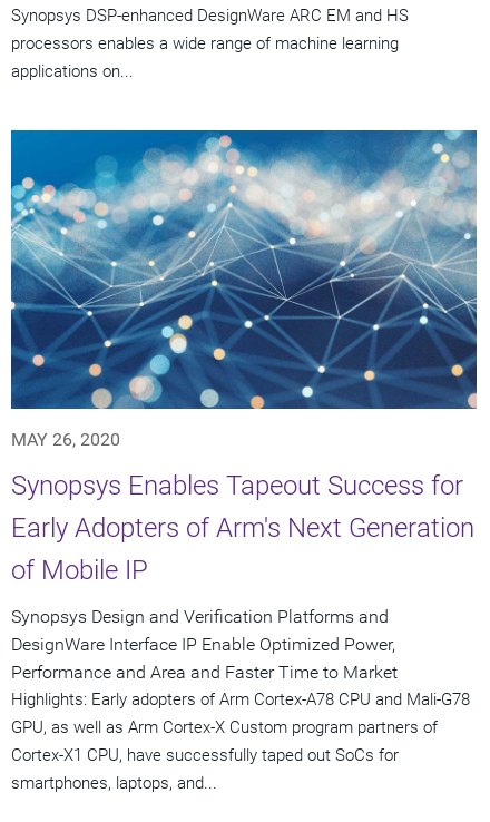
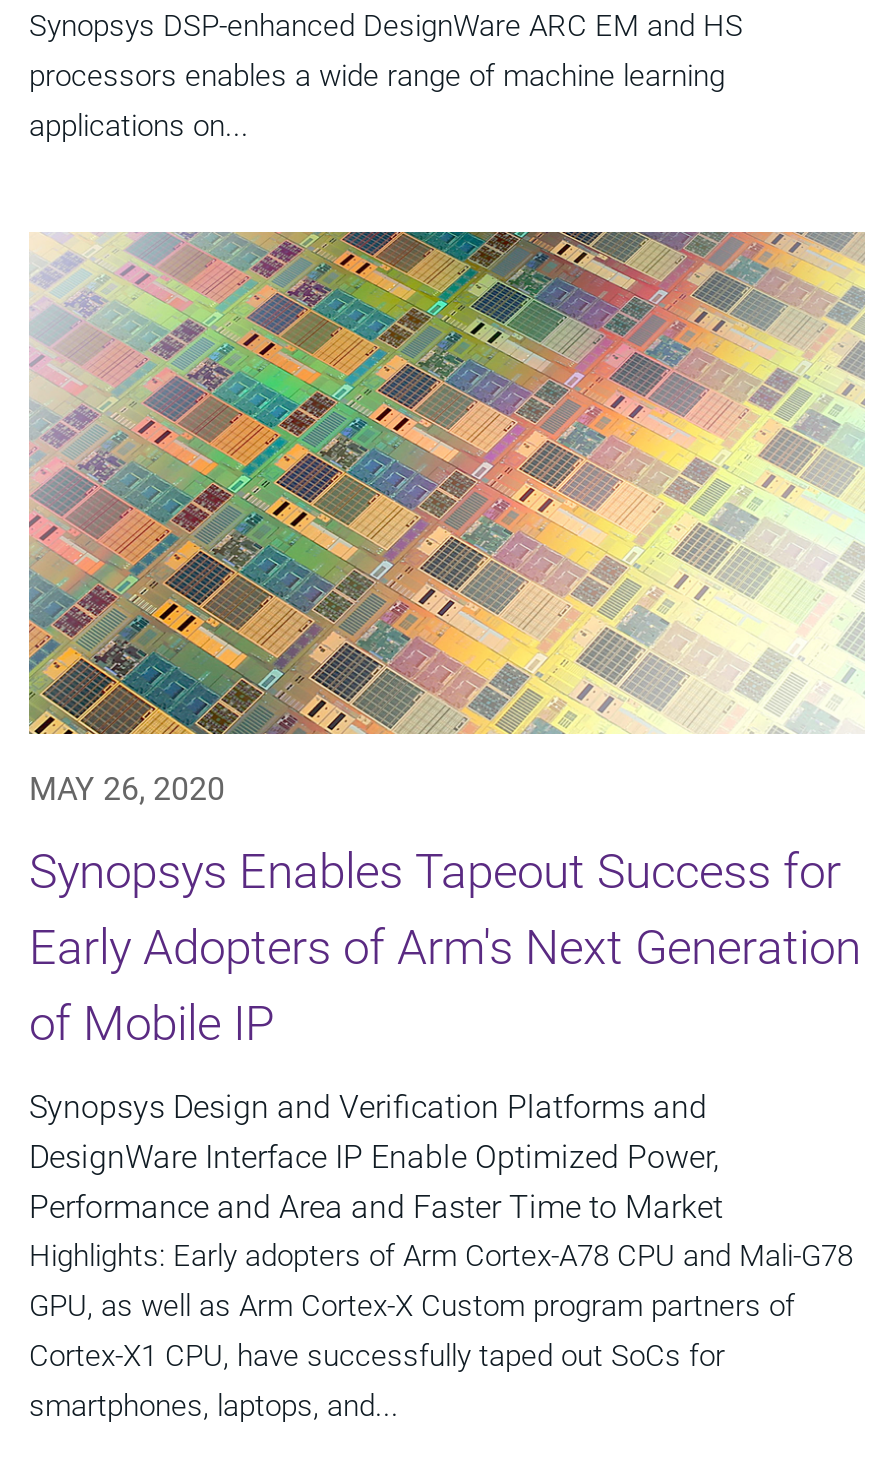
[10,129,478,410] [image] -> [27,229,867,737] [image]

